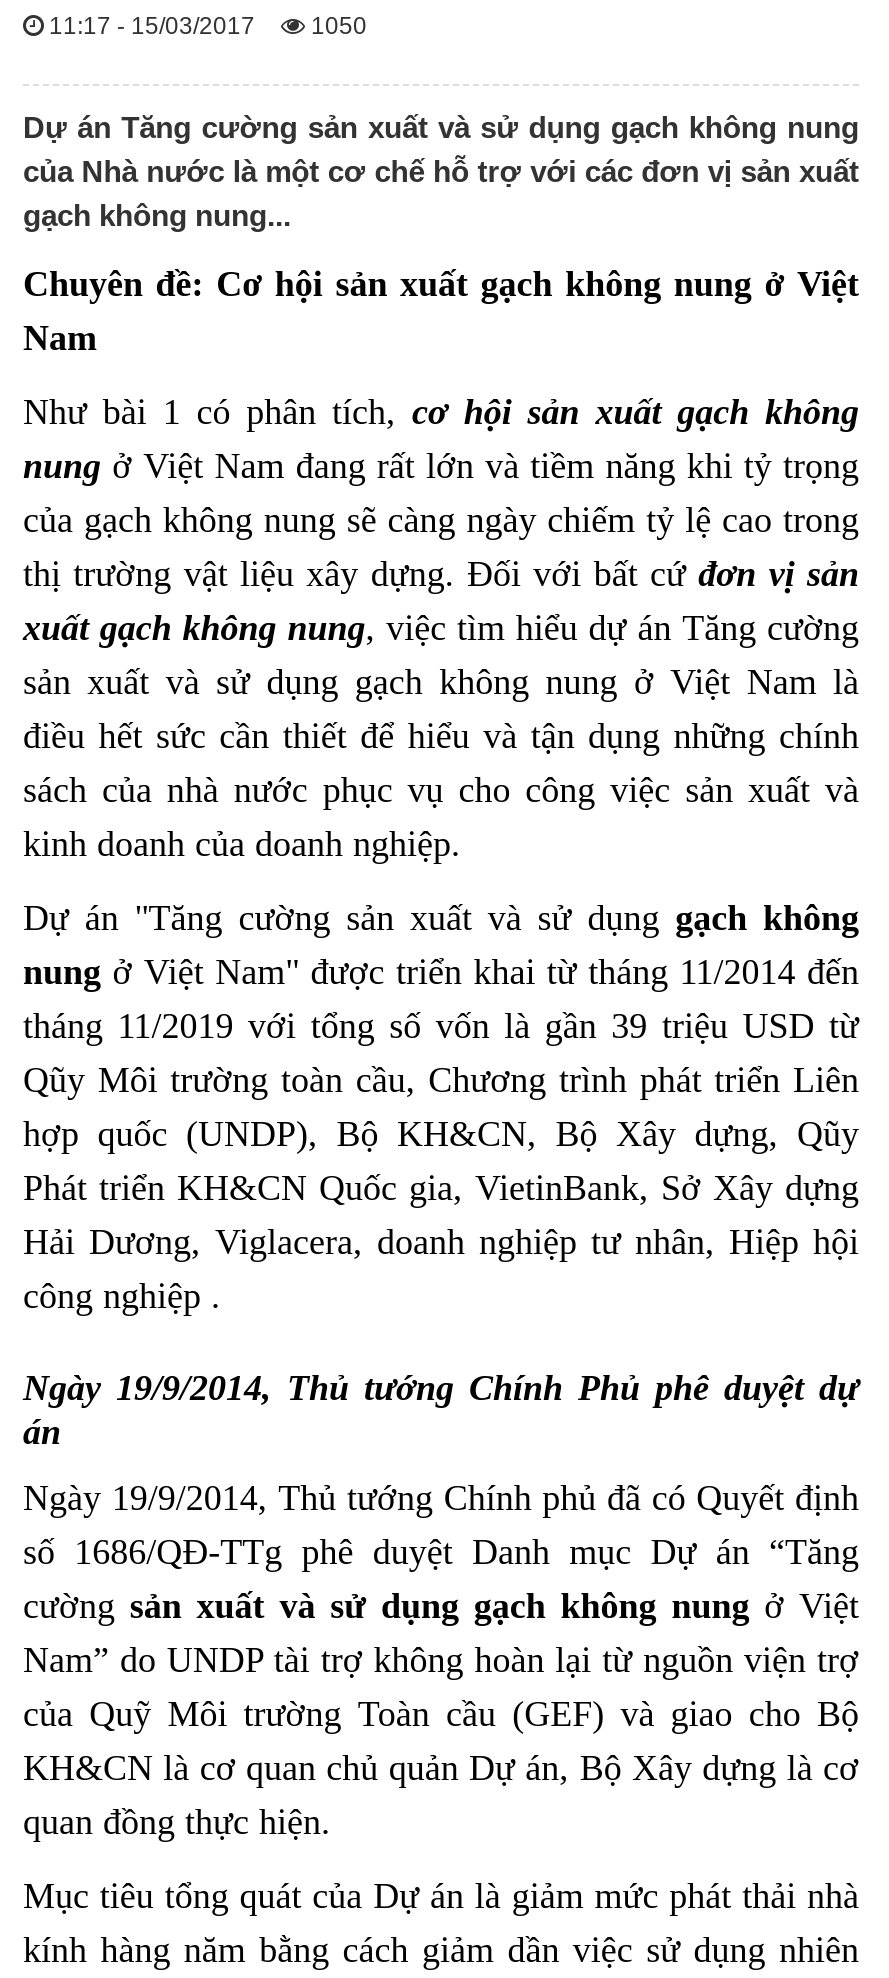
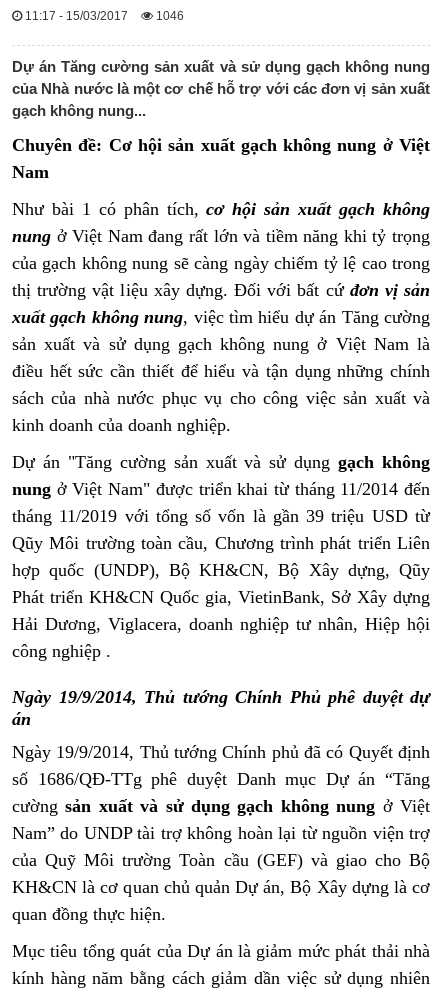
[43,11,367,39] 11:17 - 15/03/2017 1050 -> [22,9,184,23] 11:17 - 15/03/2017 1046

